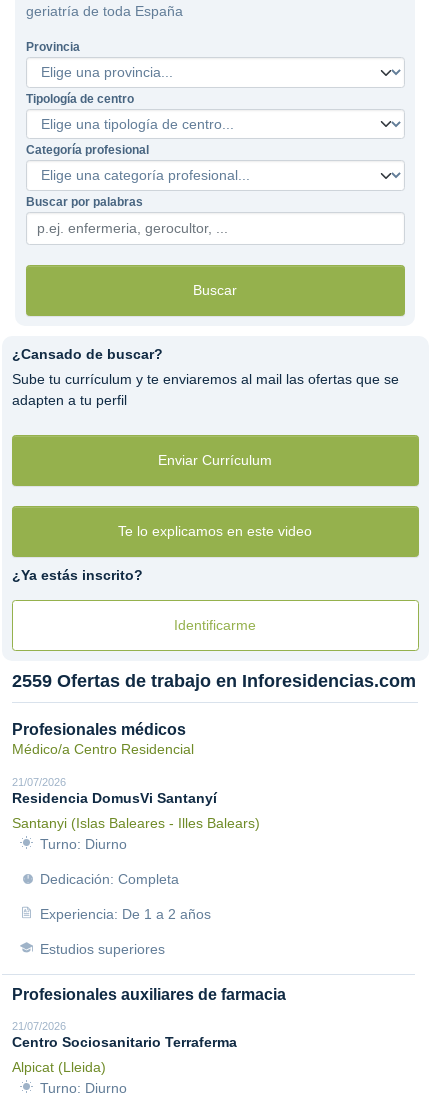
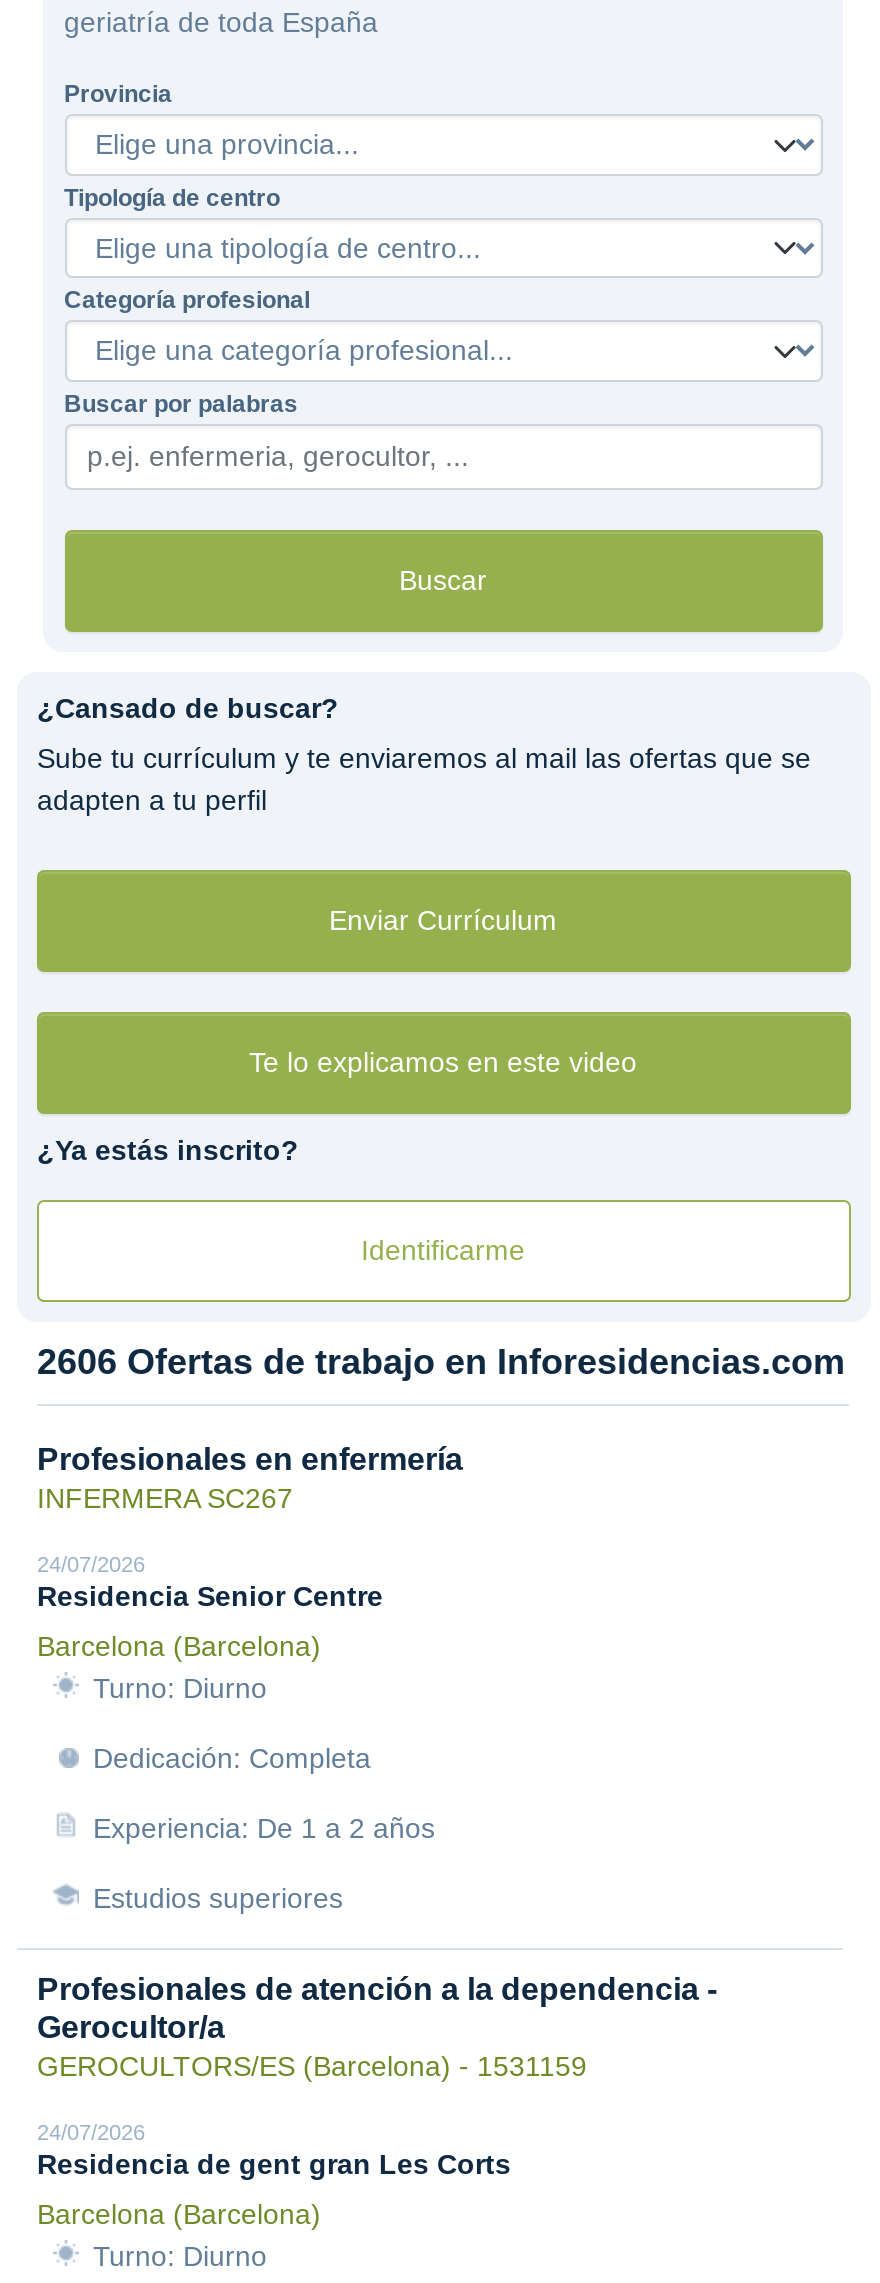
[12,671,416,691] 2559 Ofertas de trabajo en Inforesidencias.com -> [37,1342,845,1382] 2606 Ofertas de trabajo en Inforesidencias.com
[12,721,194,757] Profesionales médicos | Médico/a Centro Residencial -> [37,1442,463,1514] Profesionales en enfermería | INFERMERA SC267
[12,776,217,806] 21/07/2026 | Residencia DomusVi Santanyí -> [37,1552,383,1612] 24/07/2026 | Residencia Senior Centre
[12,815,260,831] Santanyi (Islas Baleares - Illes Balears) -> [37,1630,321,1662] Barcelona (Barcelona)
[12,986,286,1003] Profesionales auxiliares de farmacia -> [37,1972,717,2082] Profesionales de atención a la dependencia - | Gerocultor/a | GEROCULTORS/ES (Barcelona) - 1531159
[12,1020,237,1050] 21/07/2026 | Centro Sociosanitario Terraferma -> [37,2120,511,2180] 24/07/2026 | Residencia de gent gran Les Corts
[12,1059,106,1075] Alpicat (Lleida) -> [37,2198,321,2230] Barcelona (Barcelona)

